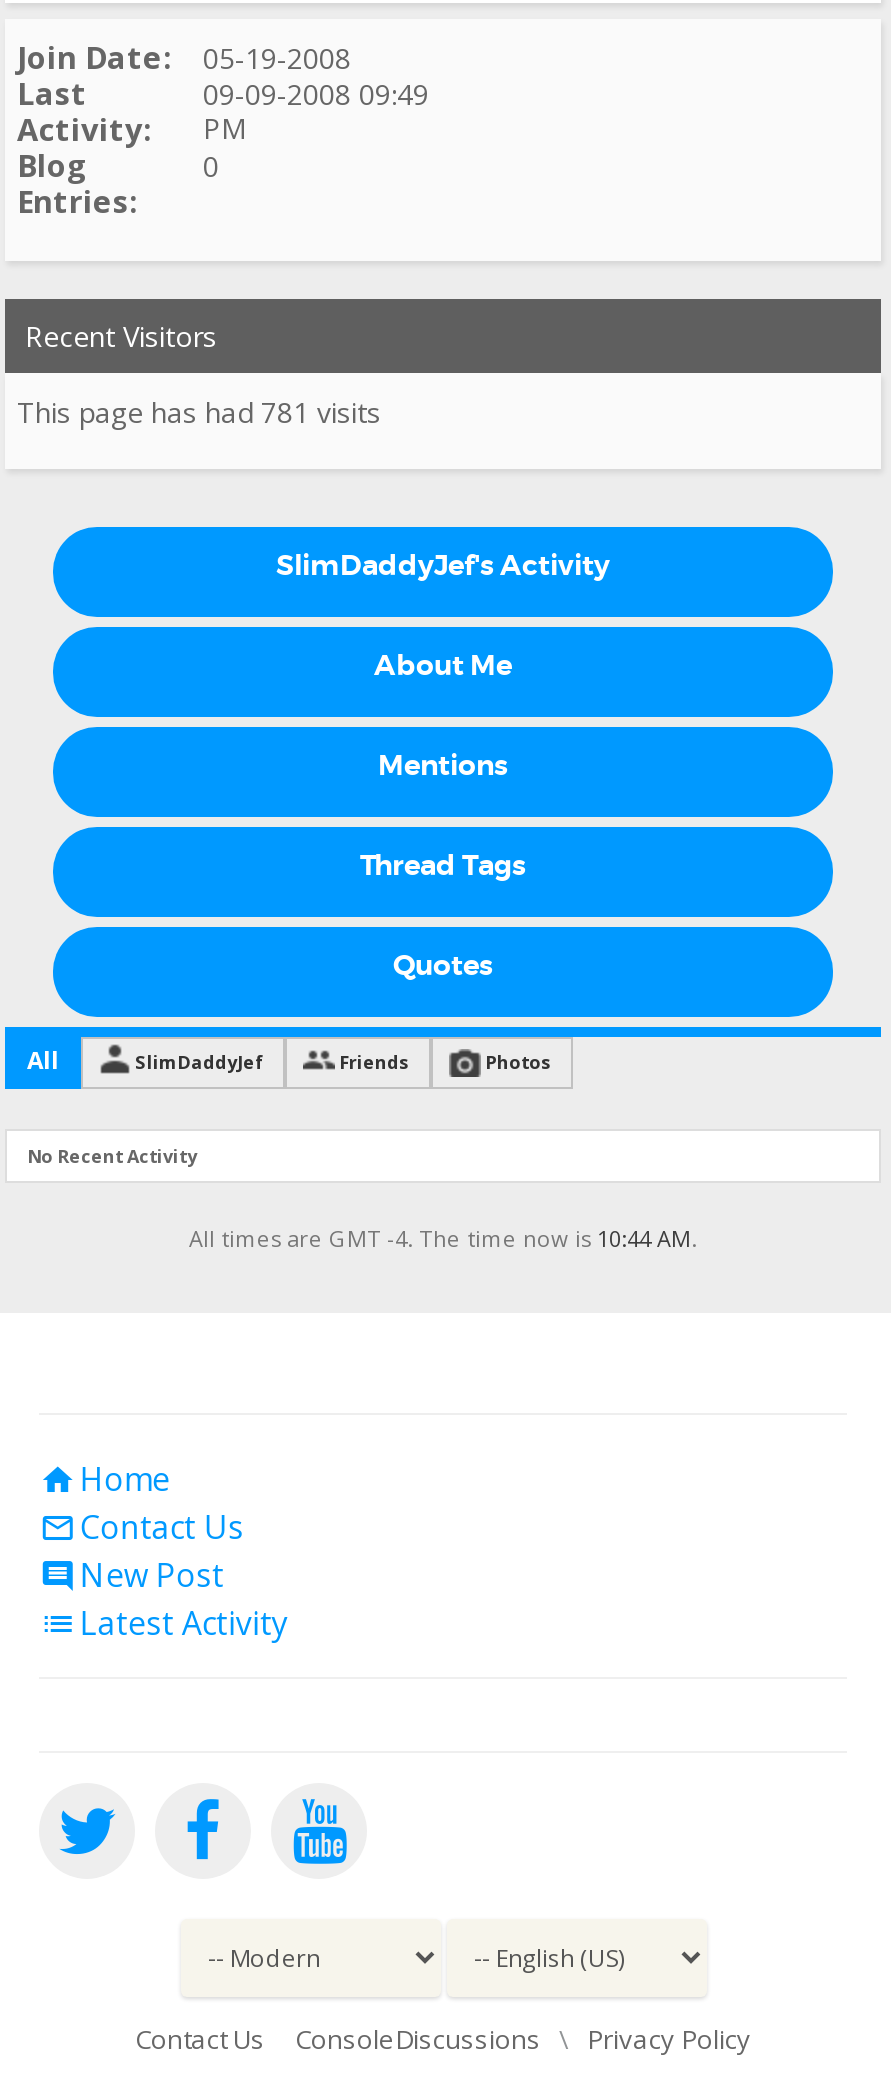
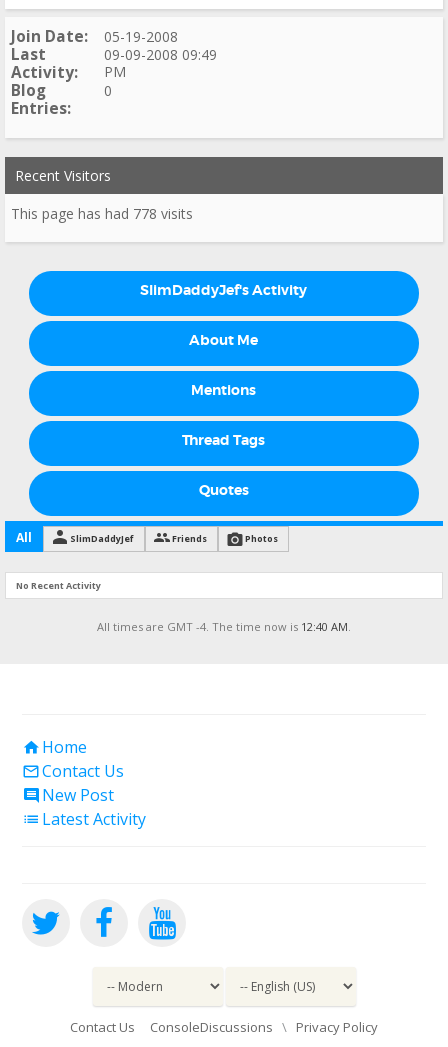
[17,393,381,431] This page has had 781 visits -> [11,204,193,223] This page has had 778 visits
[189,1223,697,1253] All times are GMT -4. The time now is 10:44 AM. -> [97,619,351,634] All times are GMT -4. The time now is 12:40 AM.

